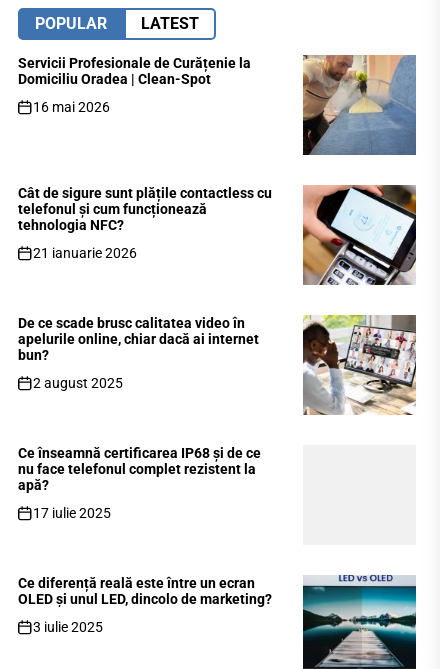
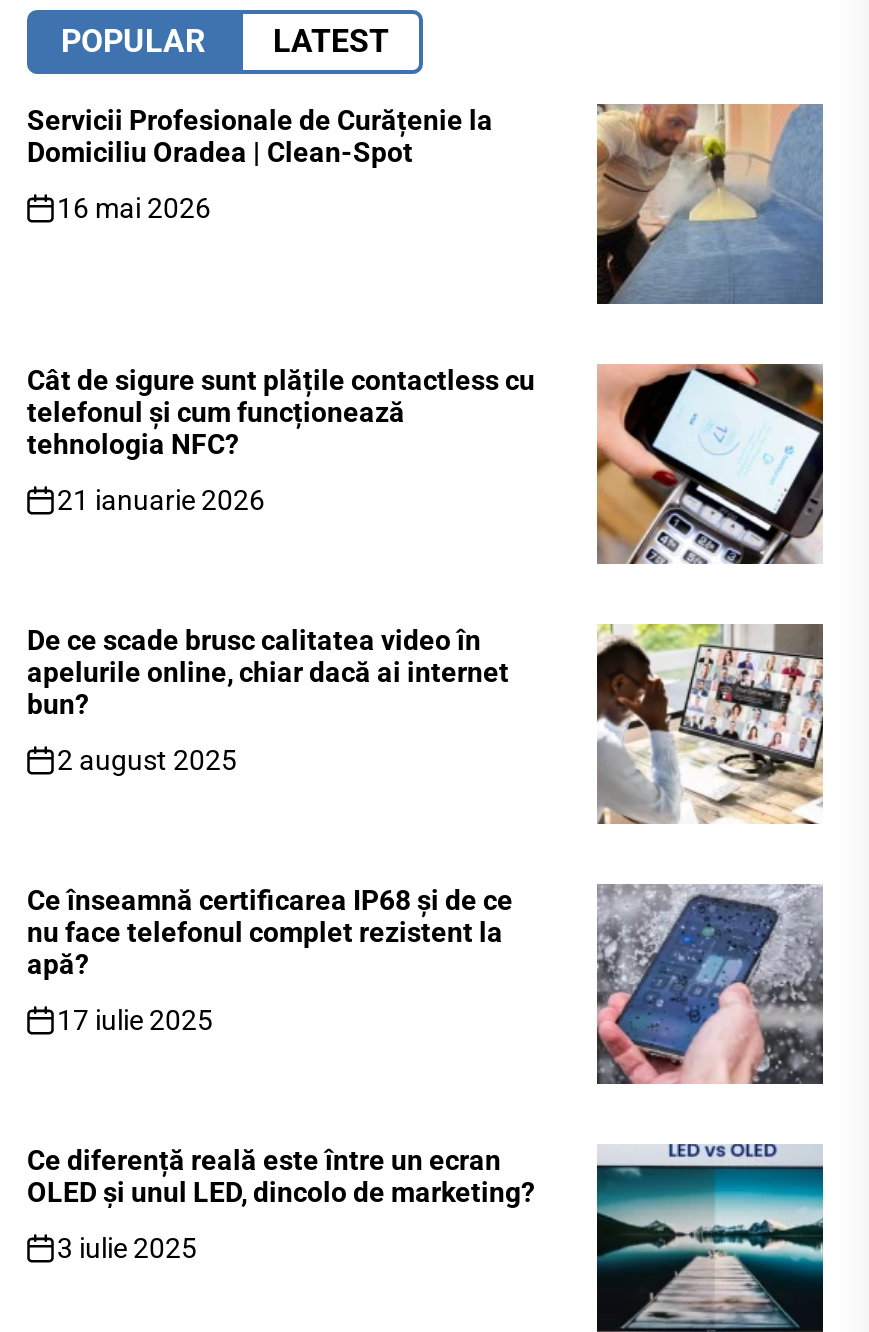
none -> [595,884,825,1086] [image]

